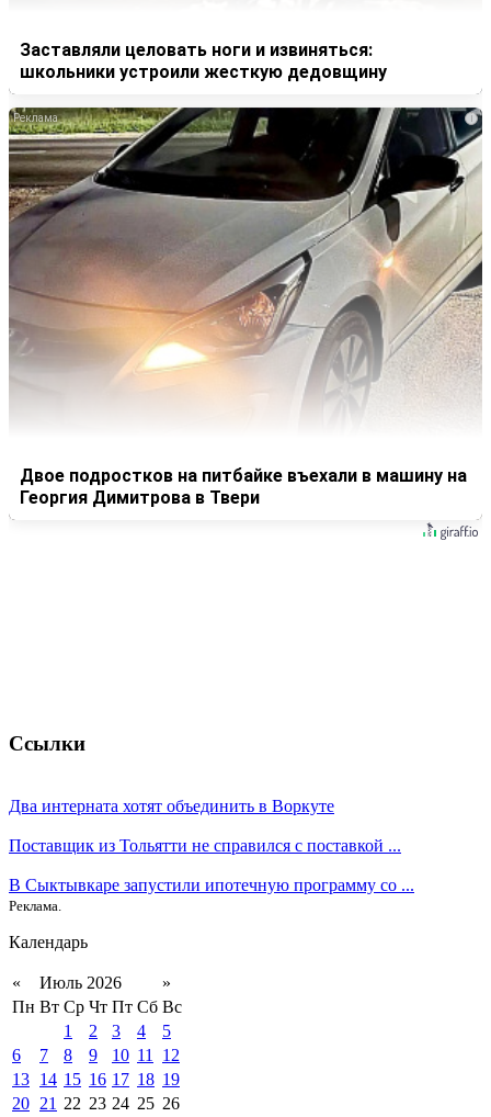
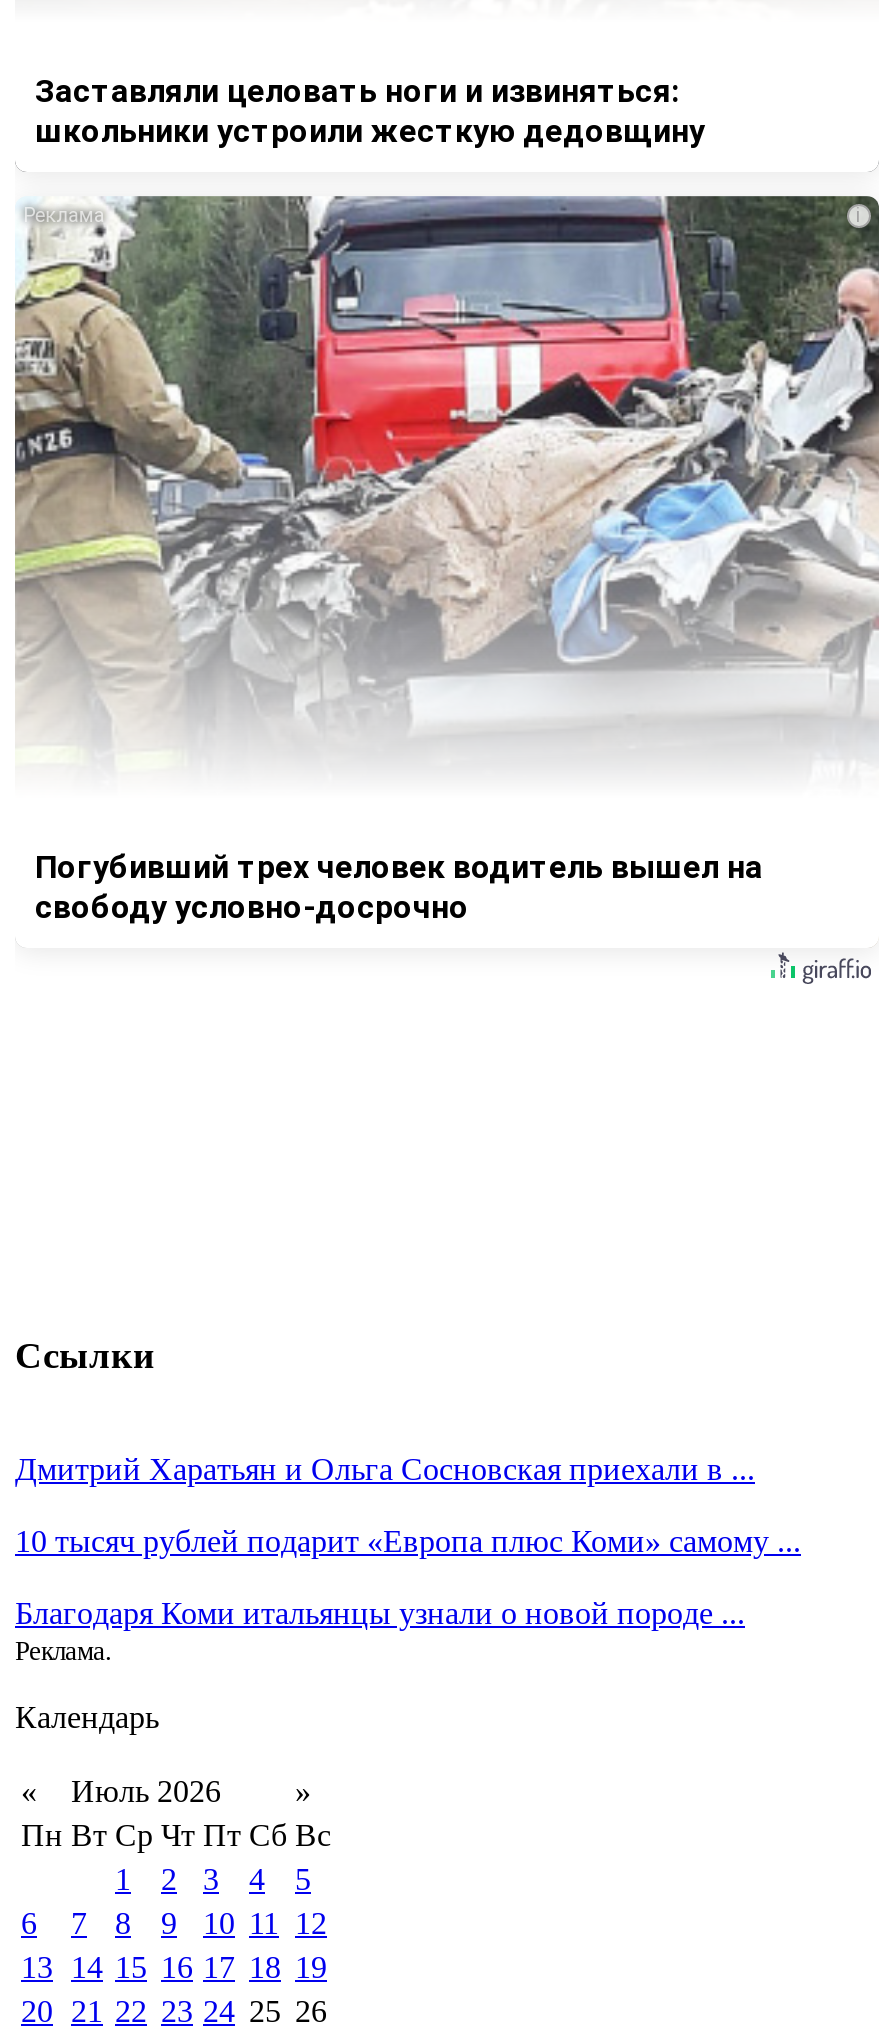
[8,106,483,402] [image] -> [15,194,881,756] [image]
[20,465,467,508] Двое подростков на питбайке въехали в машину на | Георгия Димитрова в Твери -> [35,847,763,925] Погубивший трех человек водитель вышел на | свободу условно-досрочно
[9,797,334,815] Два интерната хотят объединить в Воркуте -> [15,1452,755,1486] Дмитрий Харатьян и Ольга Сосновская приехали в ...
[9,836,401,855] Поставщик из Тольятти не справился с поставкой ... -> [15,1524,801,1558] 10 тысяч рублей подарит «Европа плюс Коми» самому ...
[9,876,414,894] В Сыктывкаре запустили ипотечную программу со ... -> [15,1596,745,1630] Благодаря Коми итальянцы узнали о новой породе ...

